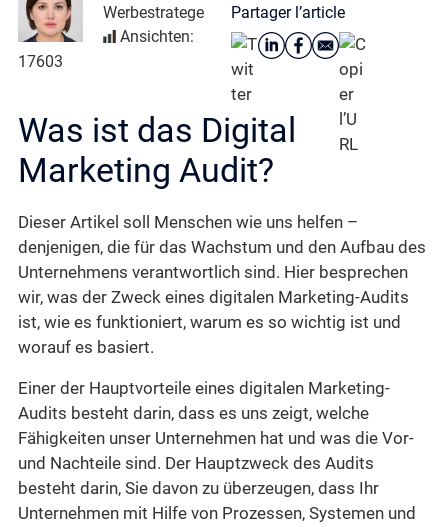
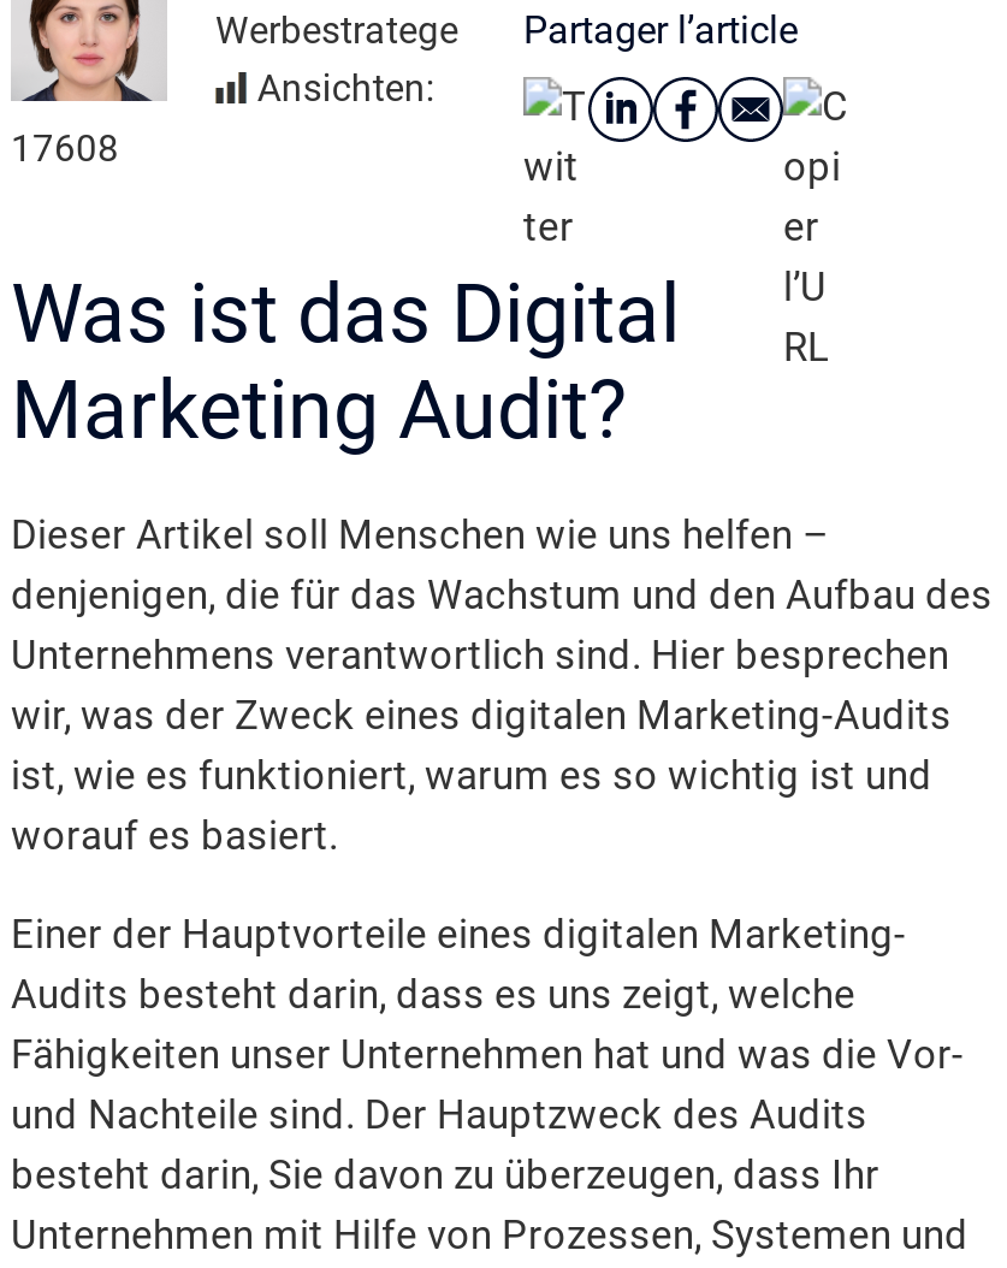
[18,53,63,71] 17603 -> [11,127,119,170] 17608

